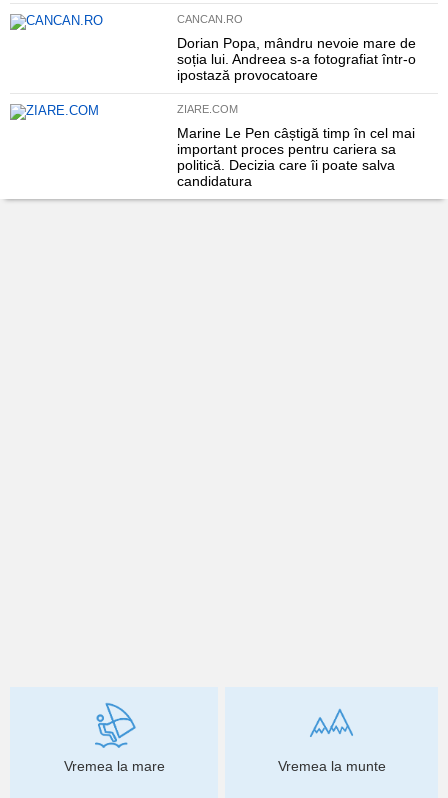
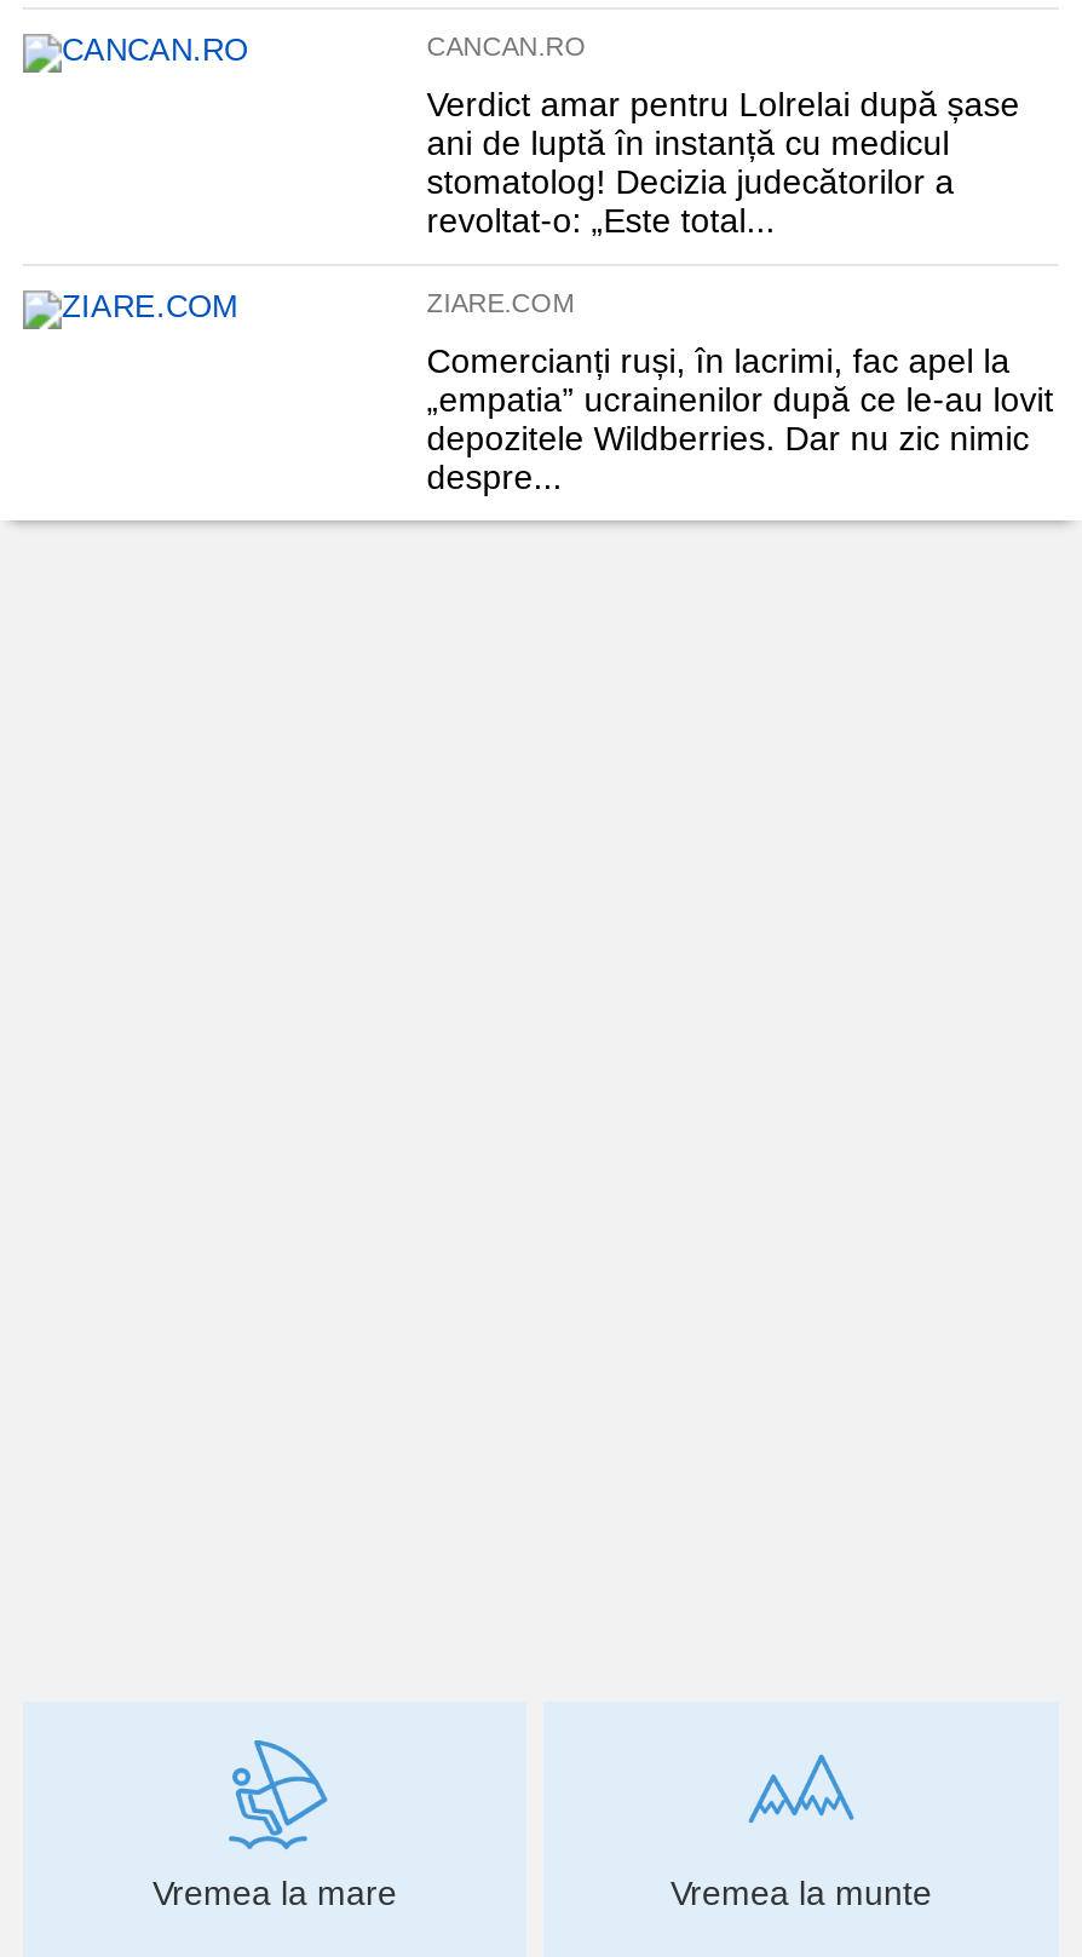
[177,35,416,83] Dorian Popa, mândru nevoie mare de | soția lui. Andreea s-a fotografiat într-o | ipostază provocatoare -> [427,85,1020,240] Verdict amar pentru Lolrelai după șase | ani de luptă în instanță cu medicul | stomatolog! Decizia judecătorilor a | revoltat-o: „Este total...
[177,125,415,189] Marine Le Pen câștigă timp în cel mai | important proces pentru cariera sa | politică. Decizia care îi poate salva | candidatura -> [427,341,1054,496] Comercianți ruși, în lacrimi, fac apel la | „empatia” ucrainenilor după ce le-au lovit | depozitele Wildberries. Dar nu zic nimic | despre...

